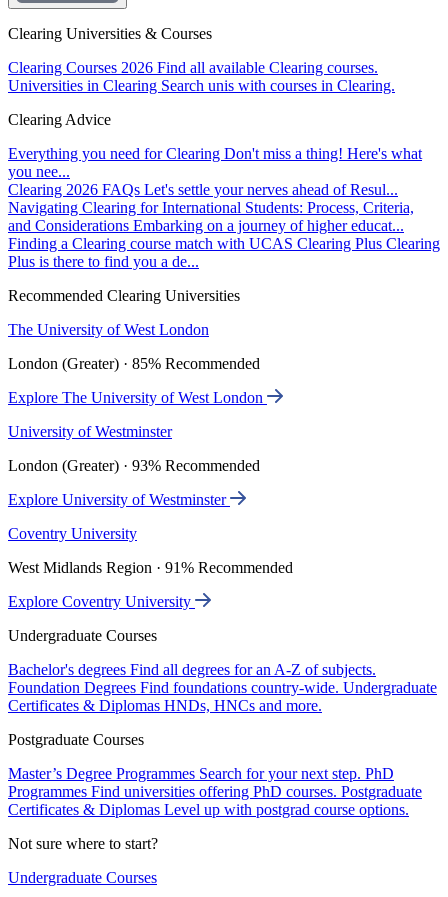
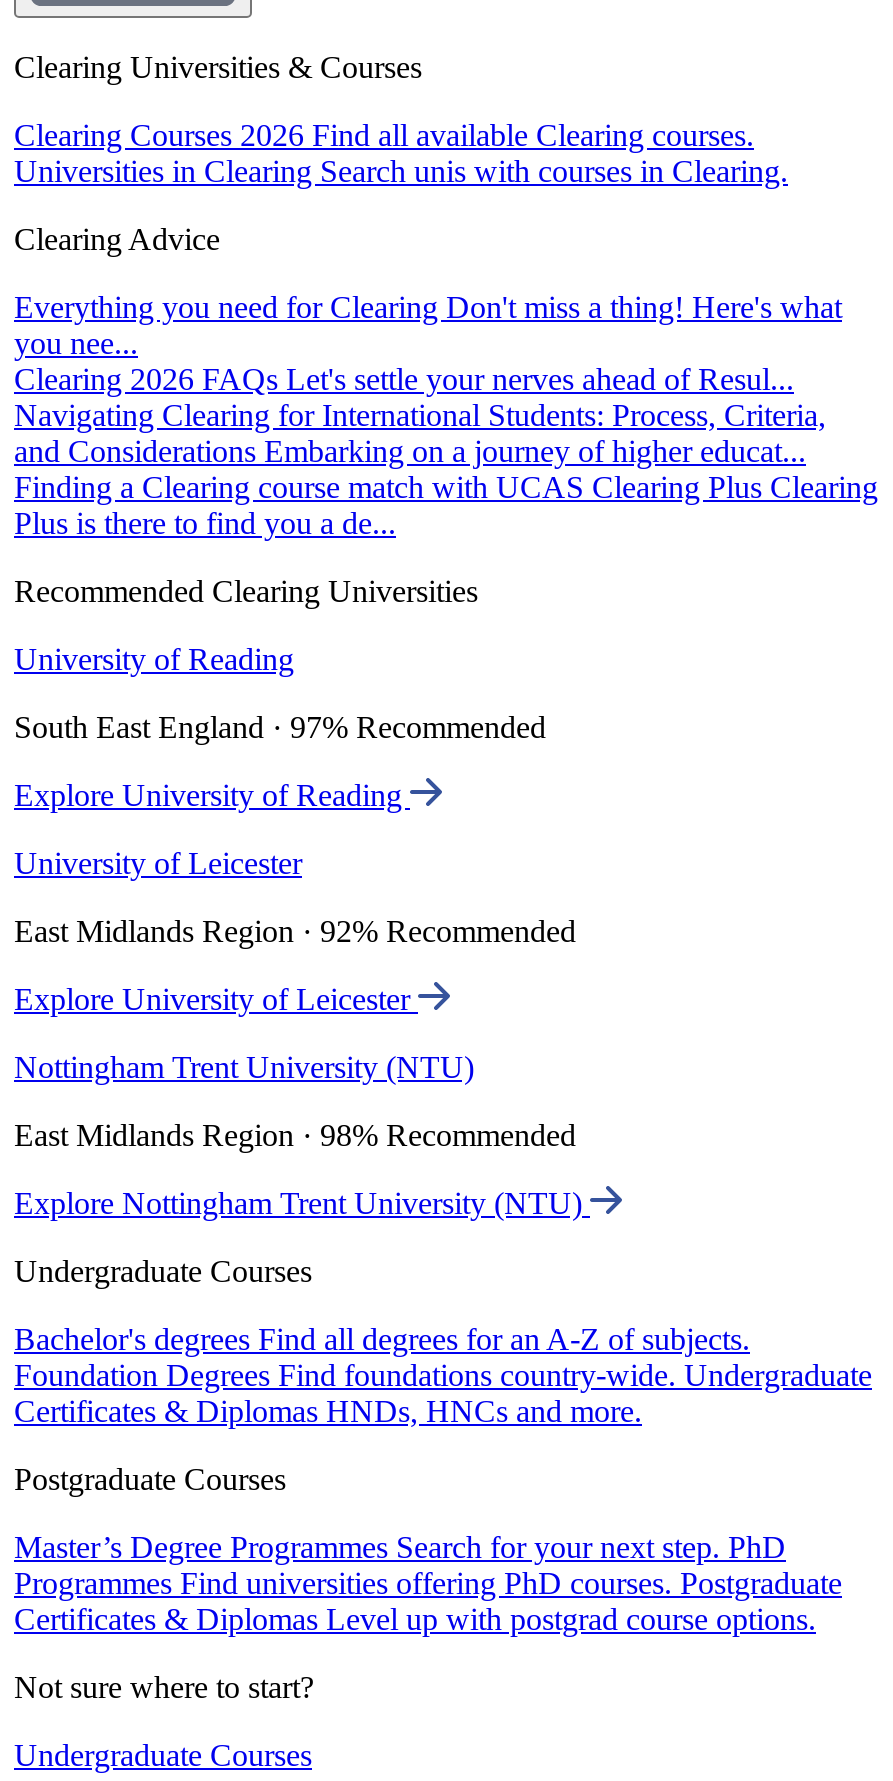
[8,321,209,338] The University of West London -> [14,642,294,676] University of Reading
[8,355,260,372] London (Greater) · 85% Recommended -> [14,710,546,744] South East England · 97% Recommended
[8,389,267,406] Explore The University of West London -> [14,778,410,812] Explore University of Reading
[8,423,172,440] University of Westminster -> [14,846,302,880] University of Leicester
[8,457,260,474] London (Greater) · 93% Recommended -> [14,914,576,948] East Midlands Region · 92% Recommended
[8,491,230,508] Explore University of Westminster -> [14,982,418,1016] Explore University of Leicester
[8,525,137,542] Coventry University -> [14,1050,474,1084] Nottingham Trent University (NTU)
[8,559,293,576] West Midlands Region · 91% Recommended -> [14,1118,576,1152] East Midlands Region · 98% Recommended
[8,593,195,610] Explore Coventry University -> [14,1186,590,1220] Explore Nottingham Trent University (NTU)

